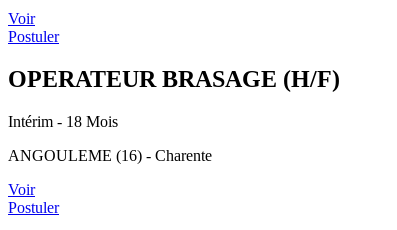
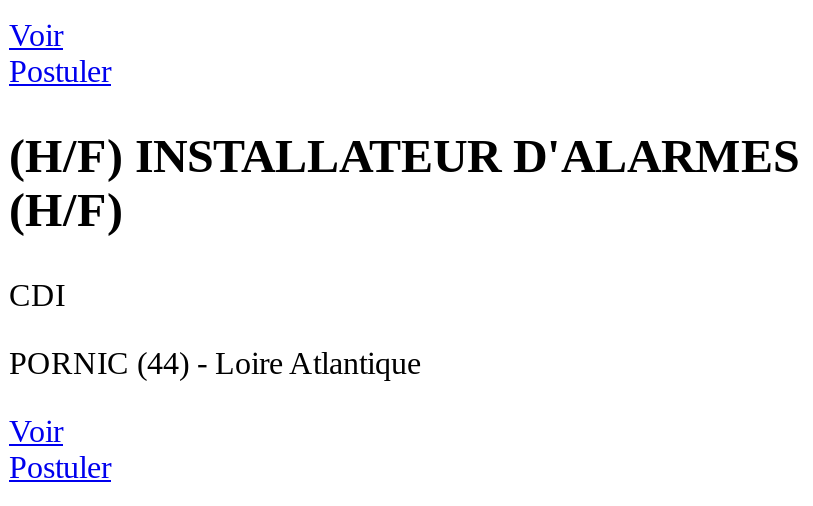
[8,66,340,92] OPERATEUR BRASAGE (H/F) -> [9,129,799,235] (H/F) INSTALLATEUR D'ALARMES | (H/F)
[8,113,118,130] Intérim - 18 Mois -> [9,277,65,311] CDI
[8,147,212,164] ANGOULEME (16) - Charente -> [9,345,421,379] PORNIC (44) - Loire Atlantique

